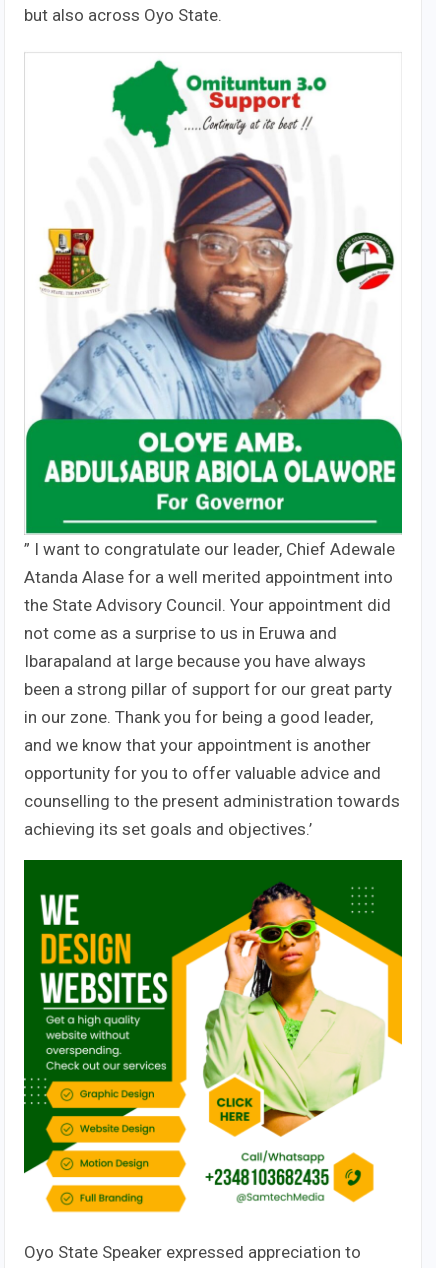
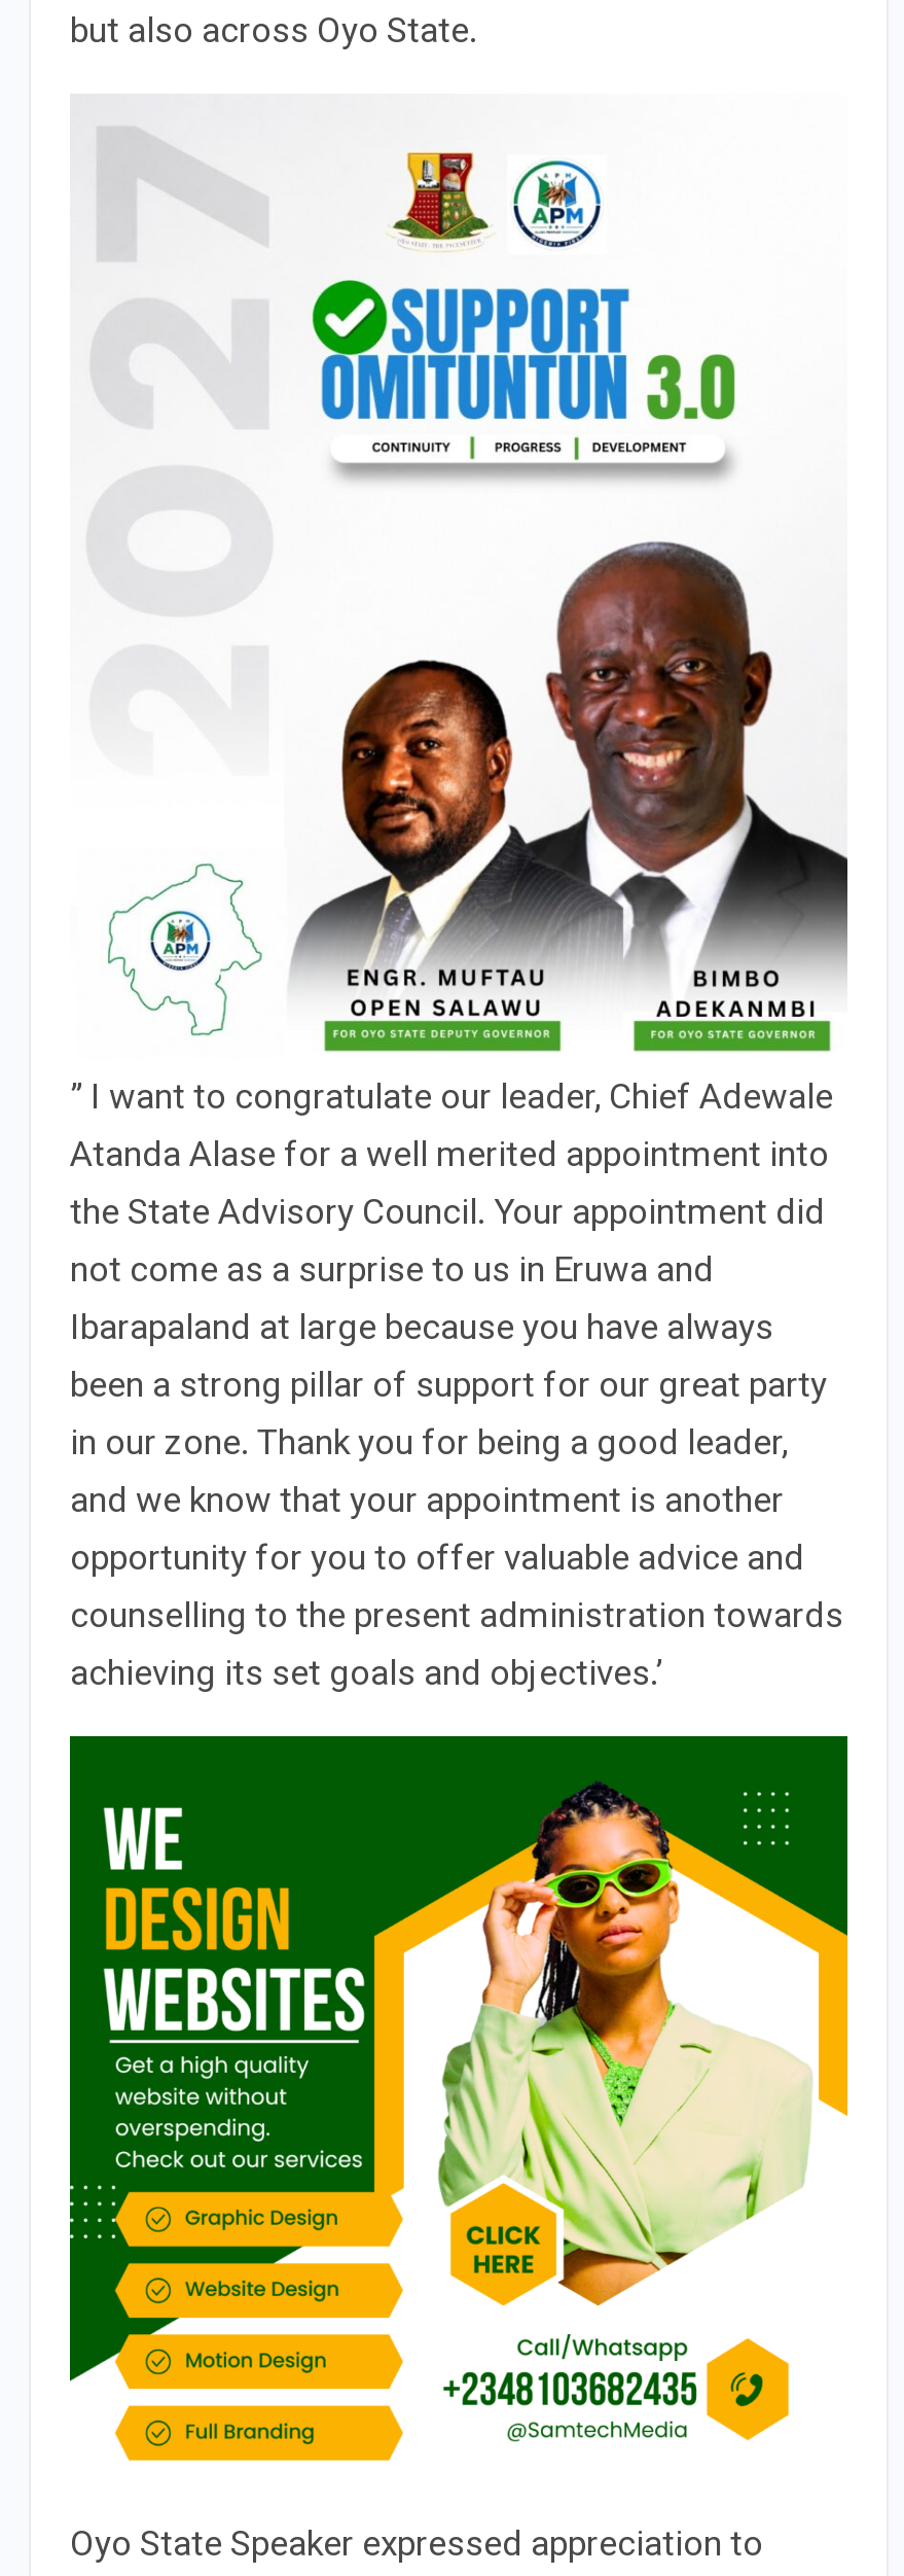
[25,60,403,535] [image] -> [74,126,849,1064] [image]

